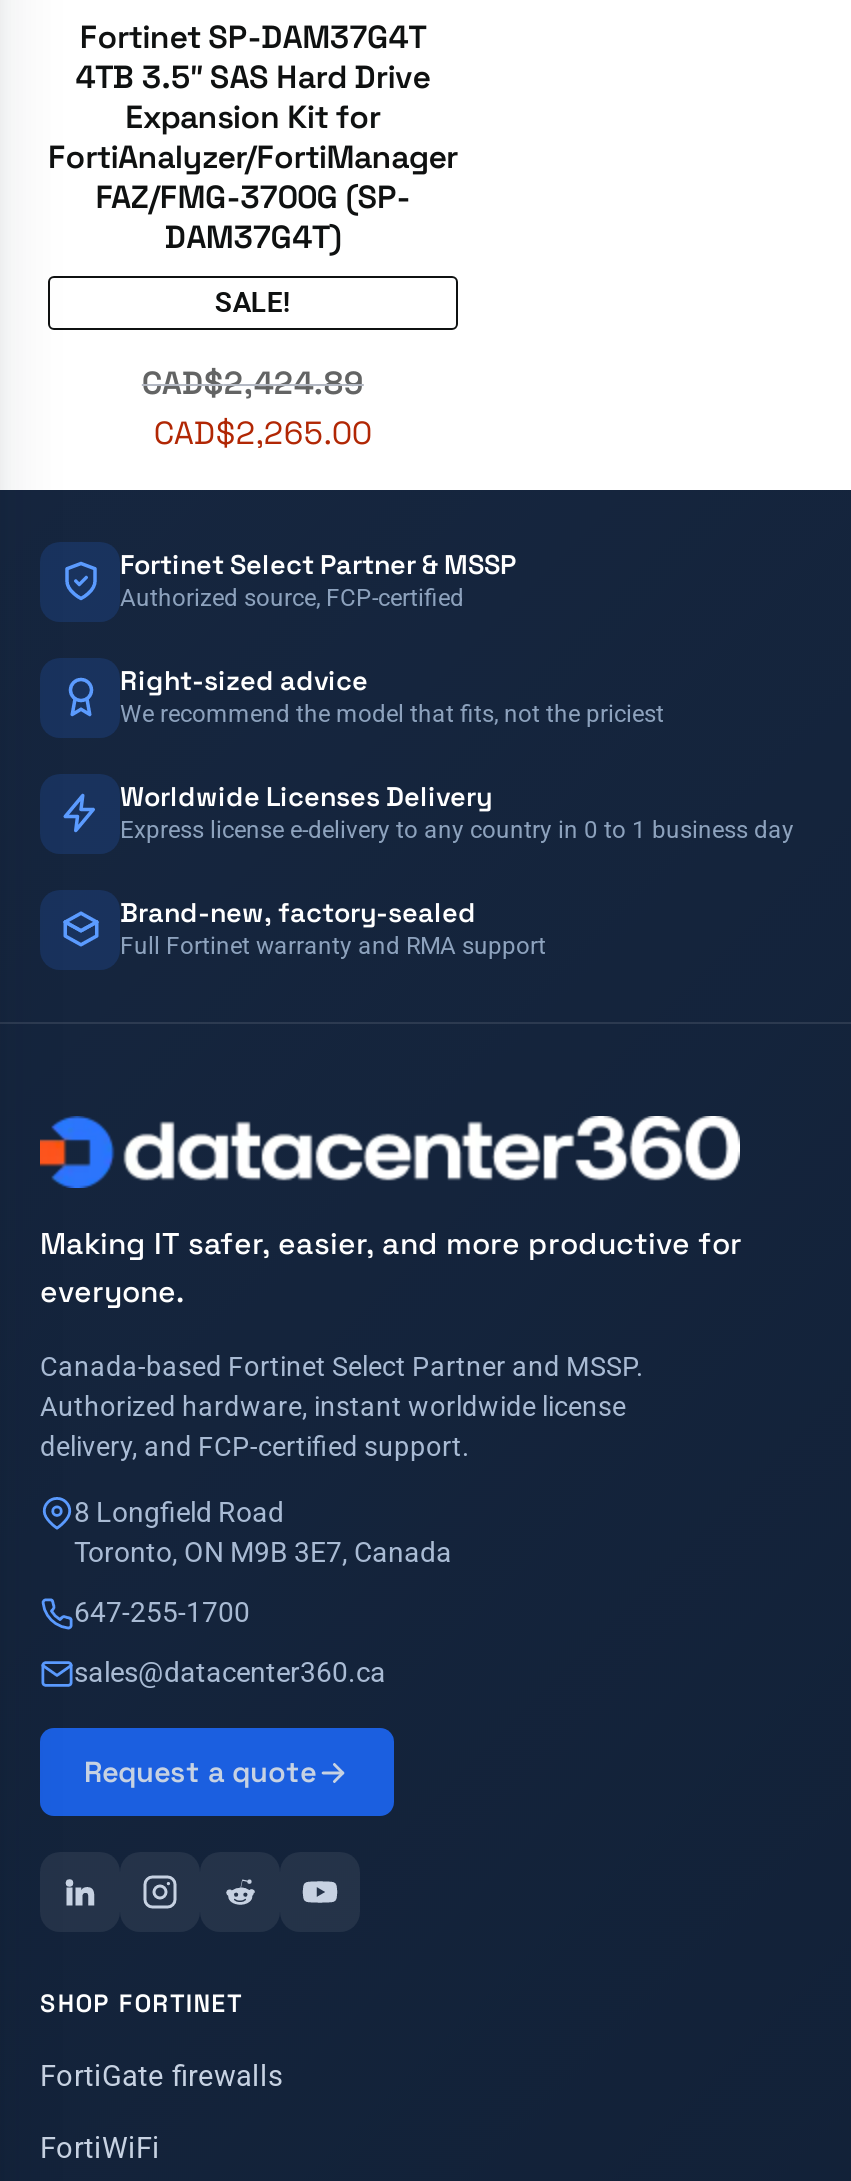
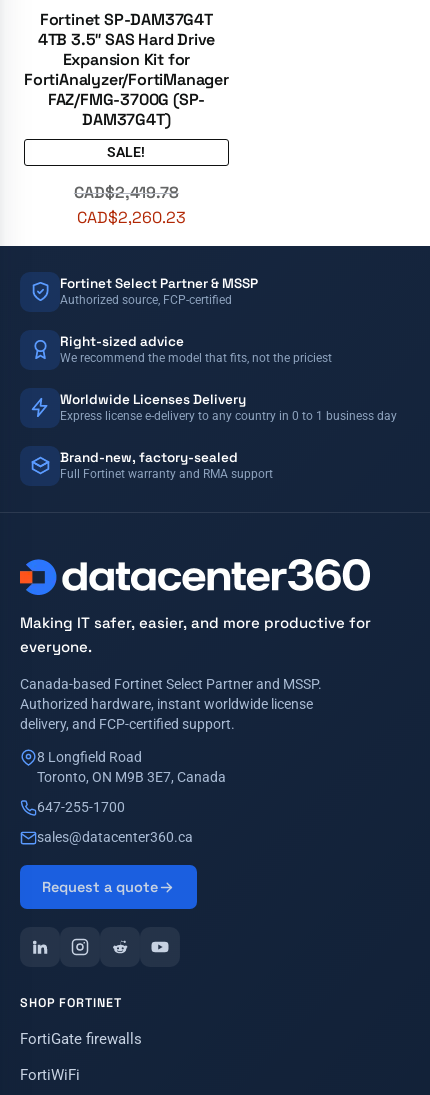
[142,362,372,454] CAD$2,424.89 | CAD$2,265.00 -> [74,182,186,228] CAD$2,419.78 | CAD$2,260.23

